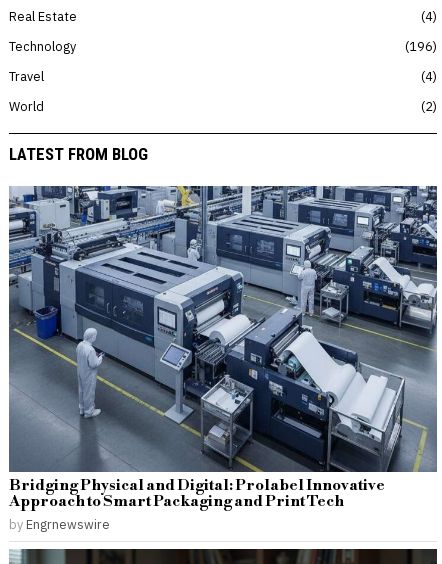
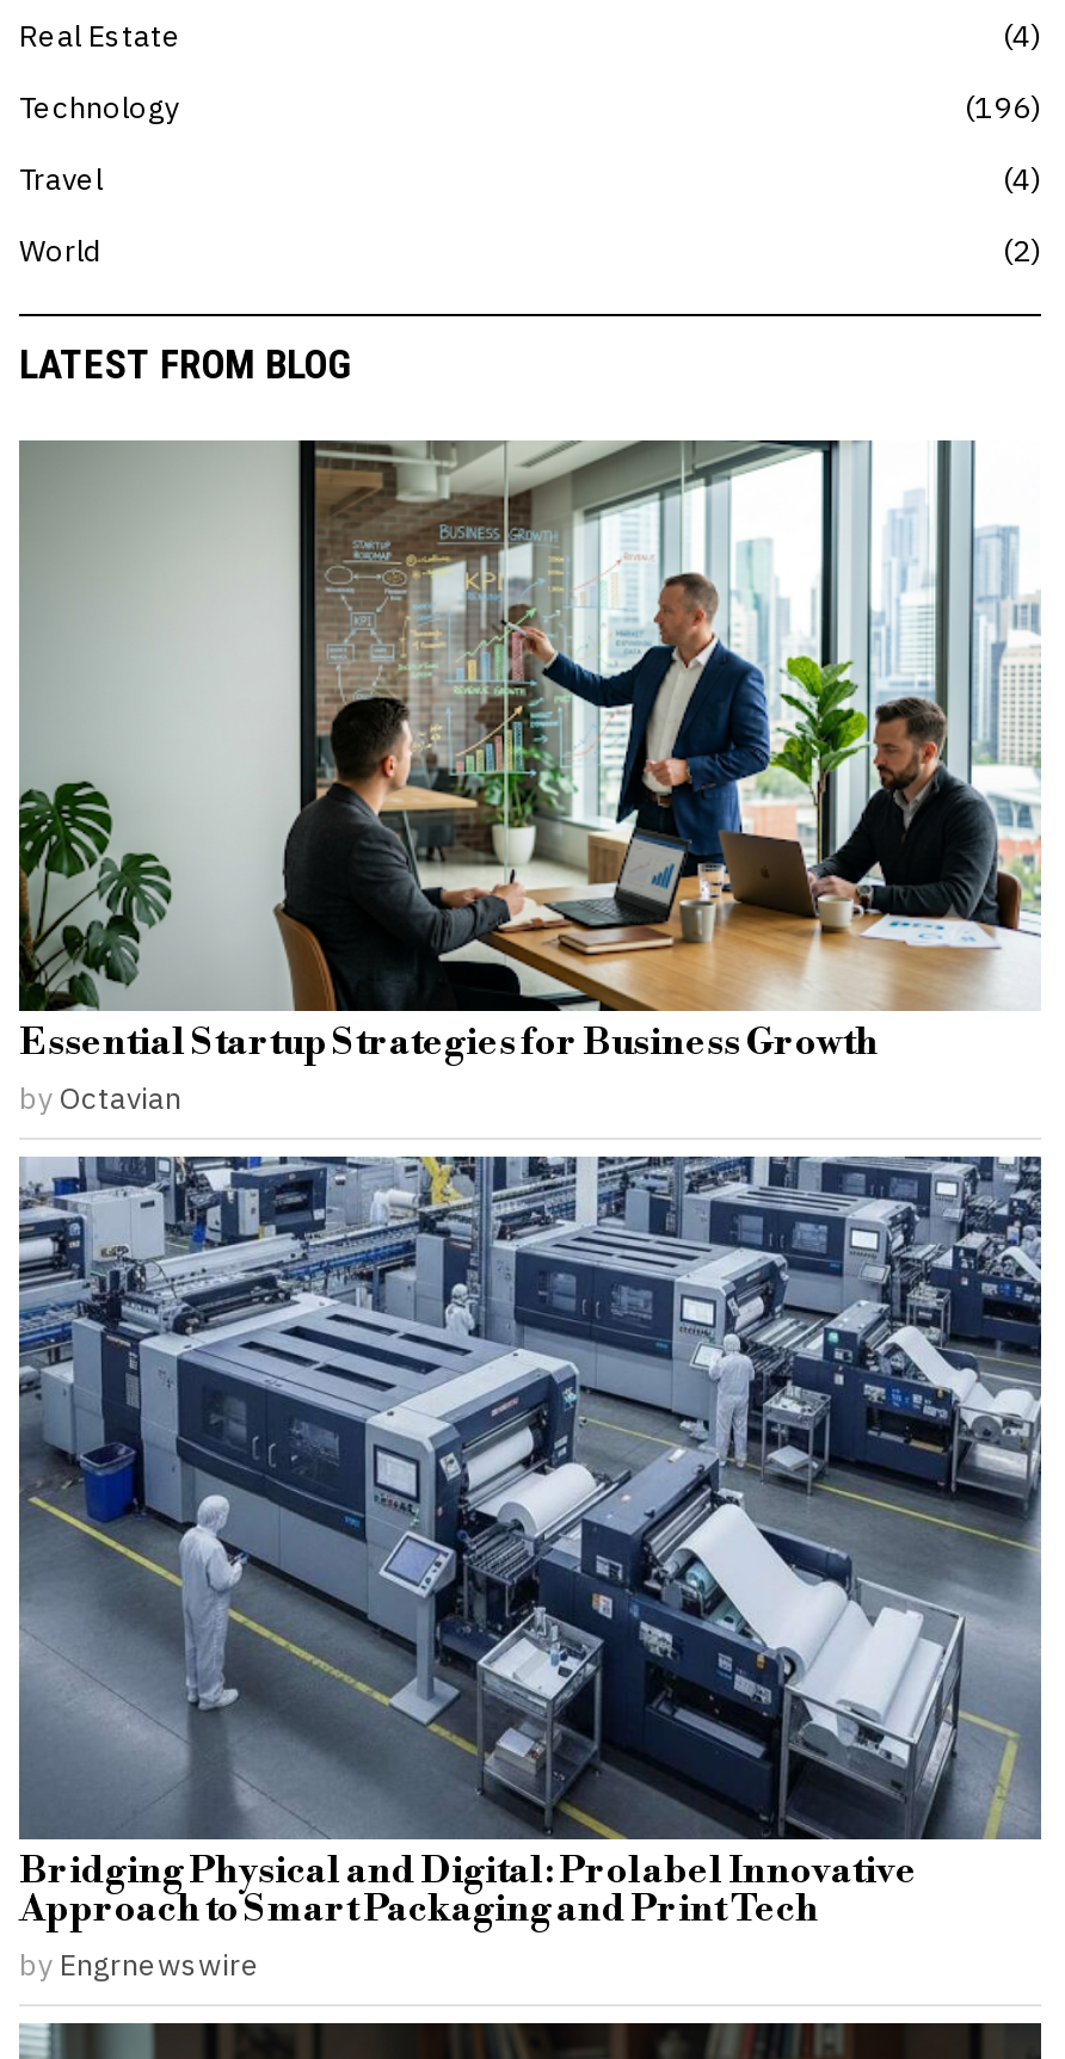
none -> [17,438,1041,1117] [image] | Essential Startup Strategies for Business Growth | by Octavian

